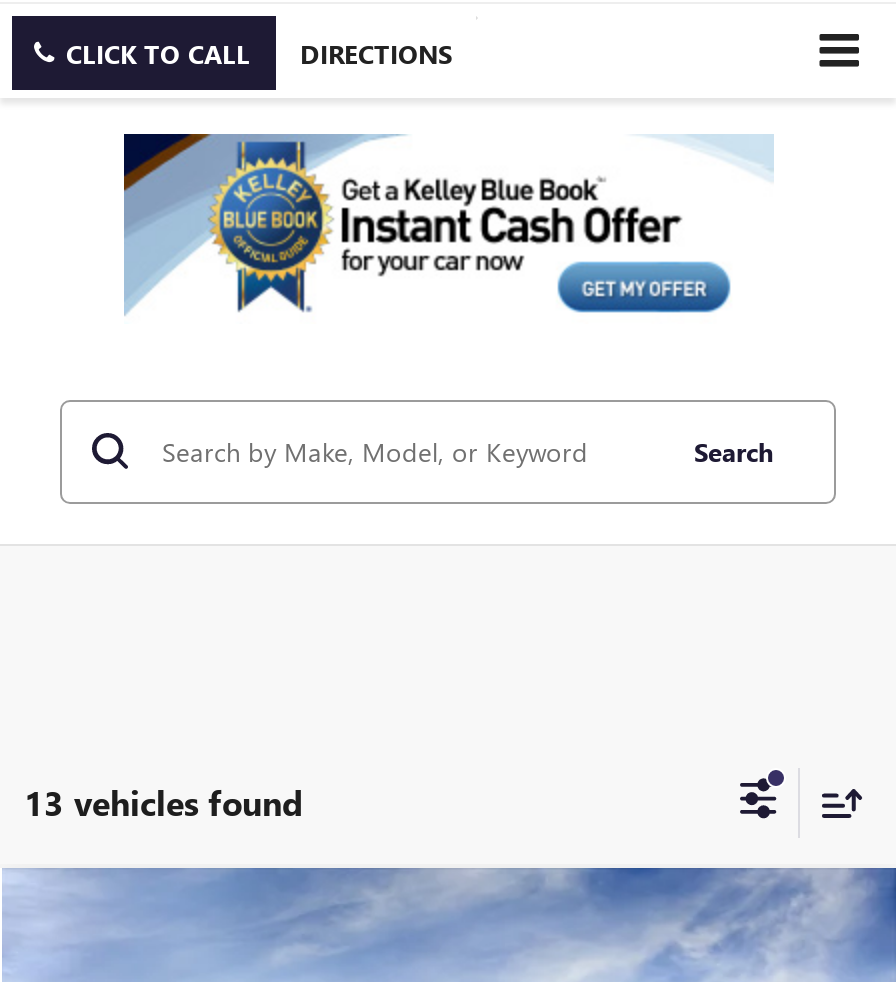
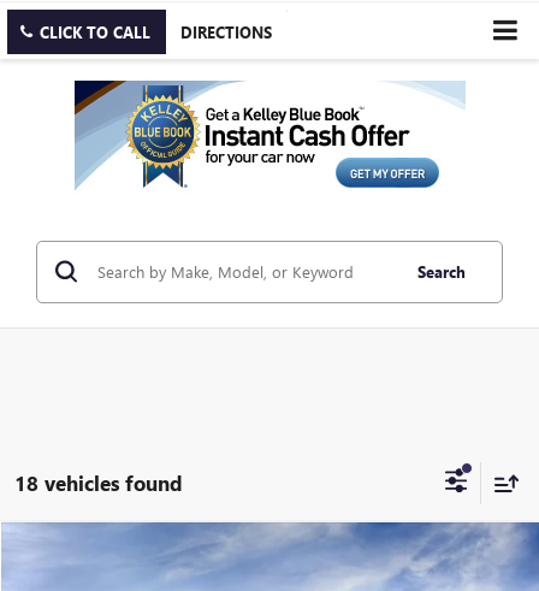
[24,779,304,823] 13 vehicles found -> [14,469,183,496] 18 vehicles found

